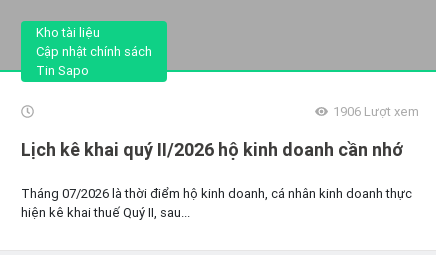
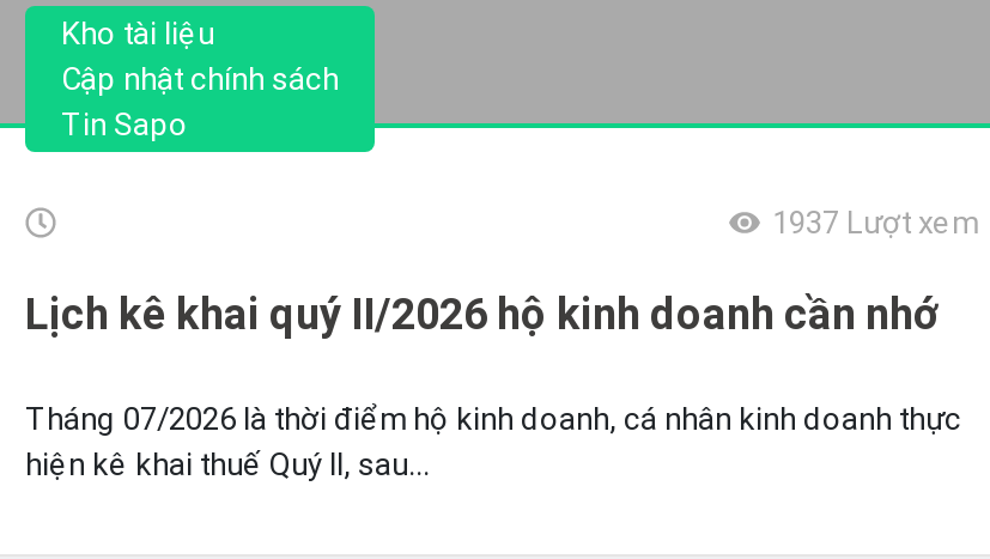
[333,103,419,120] 1906 Lượt xem -> [772,202,978,243] 1937 Lượt xem

